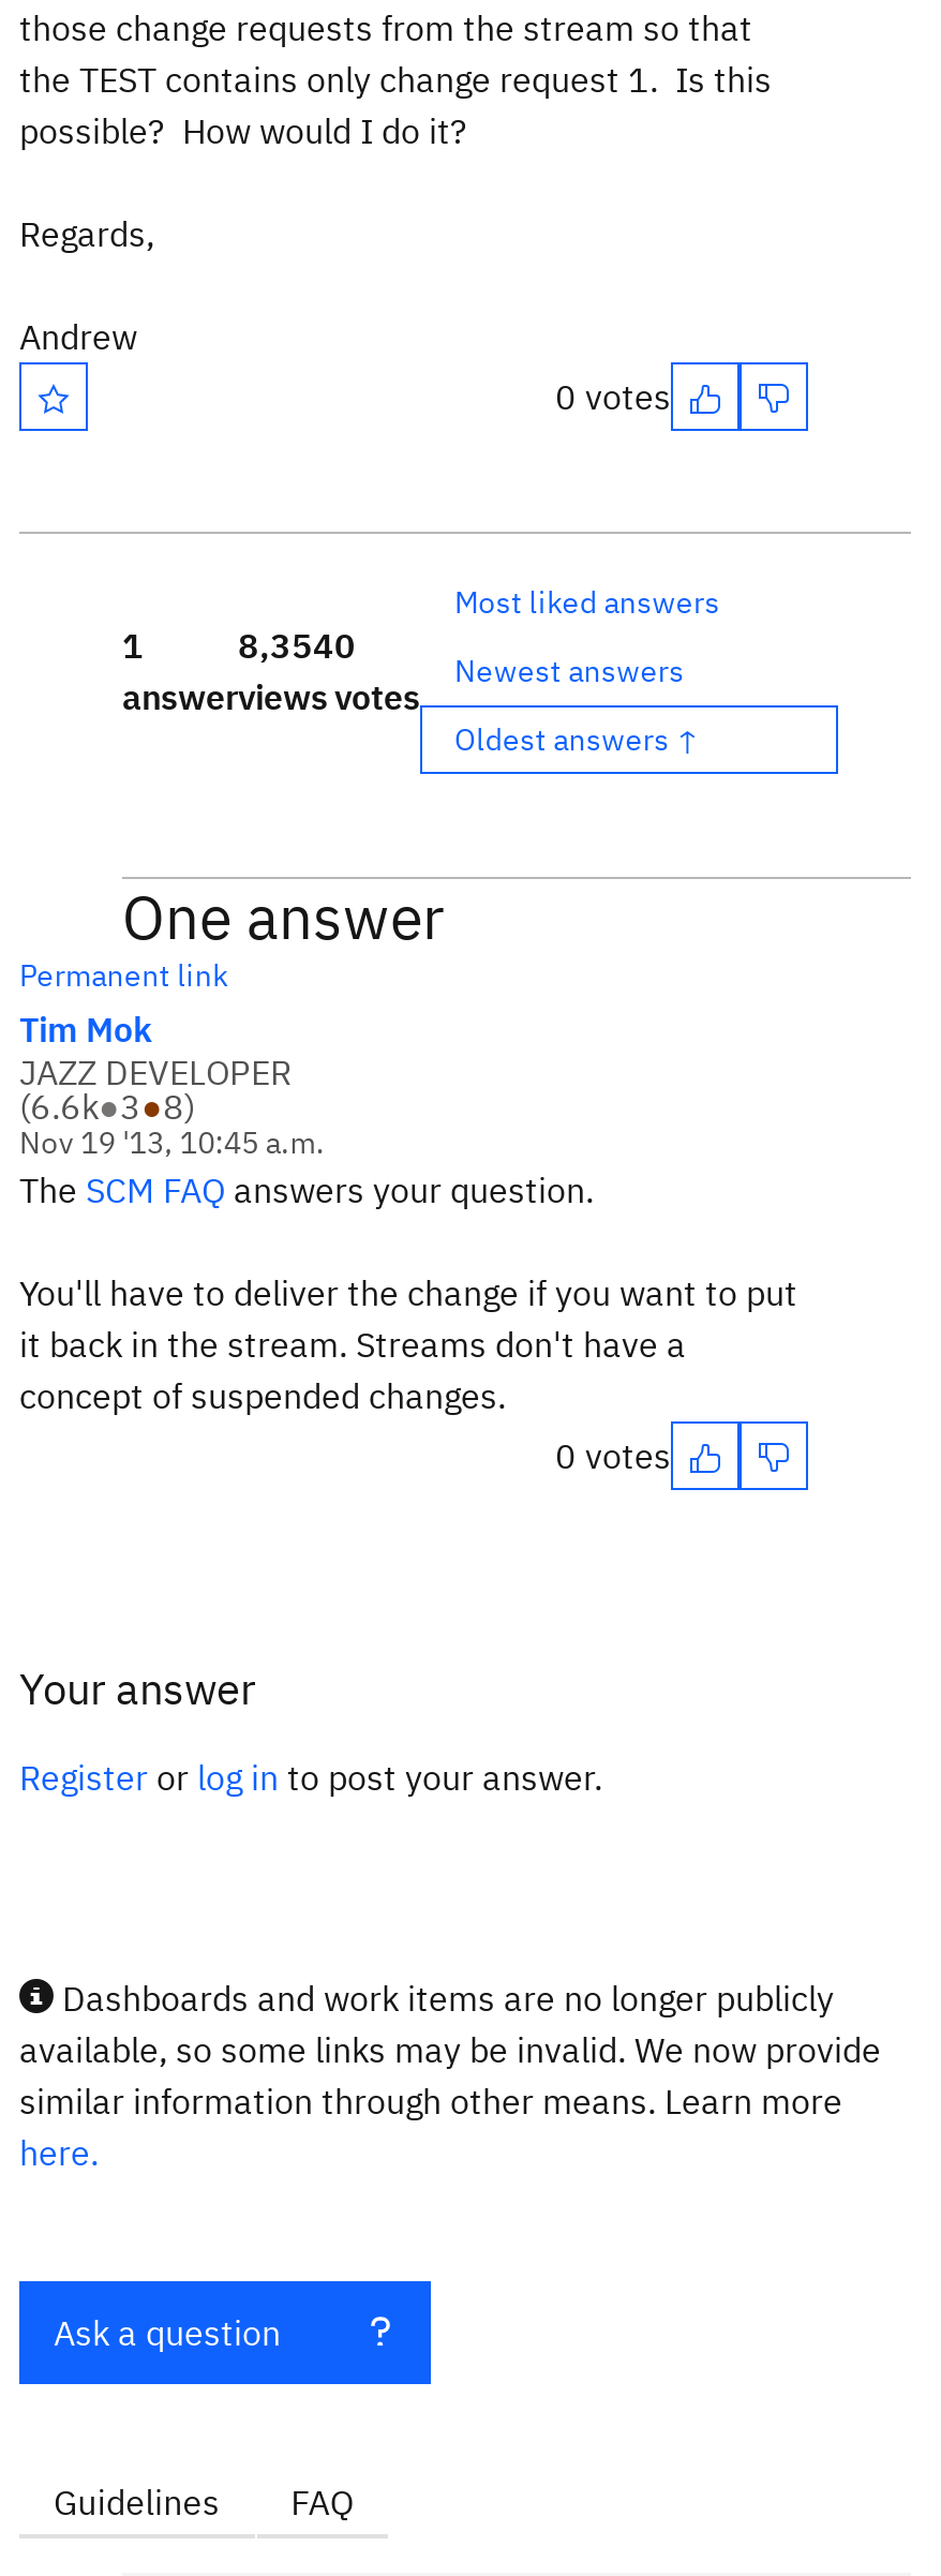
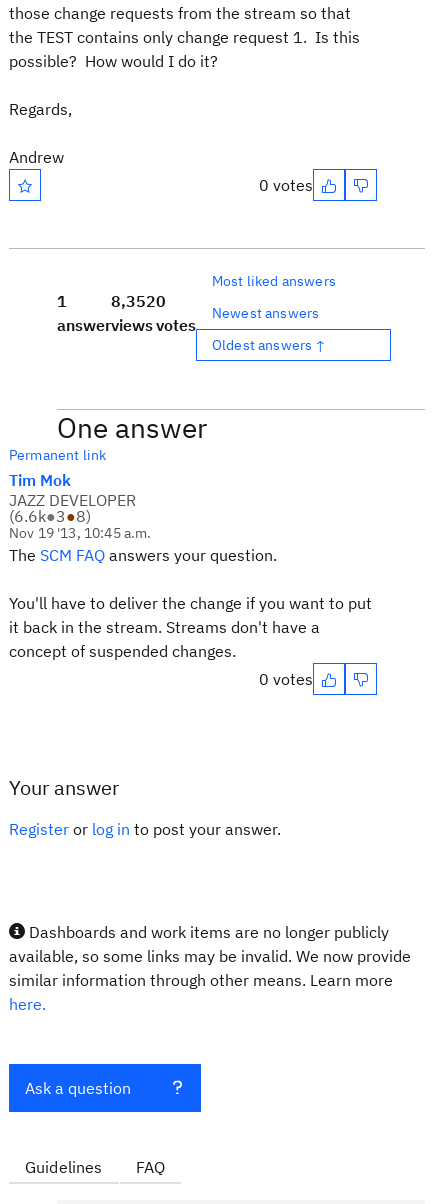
[238,624,356,667] 8,354 0 -> [111,291,166,311] 8,352 0

